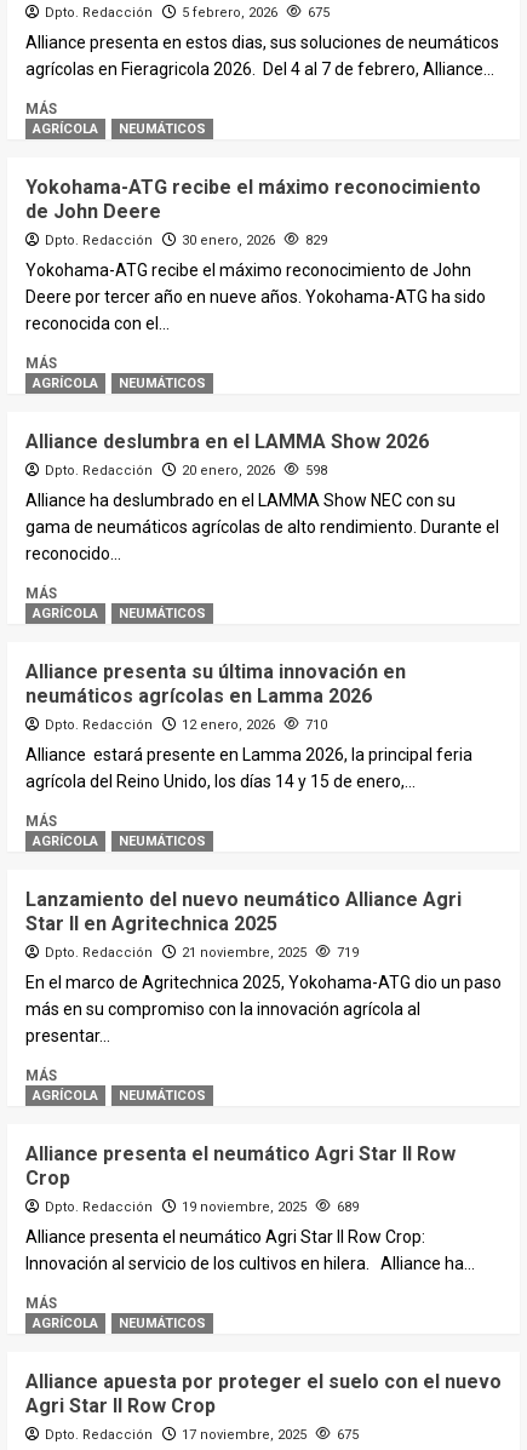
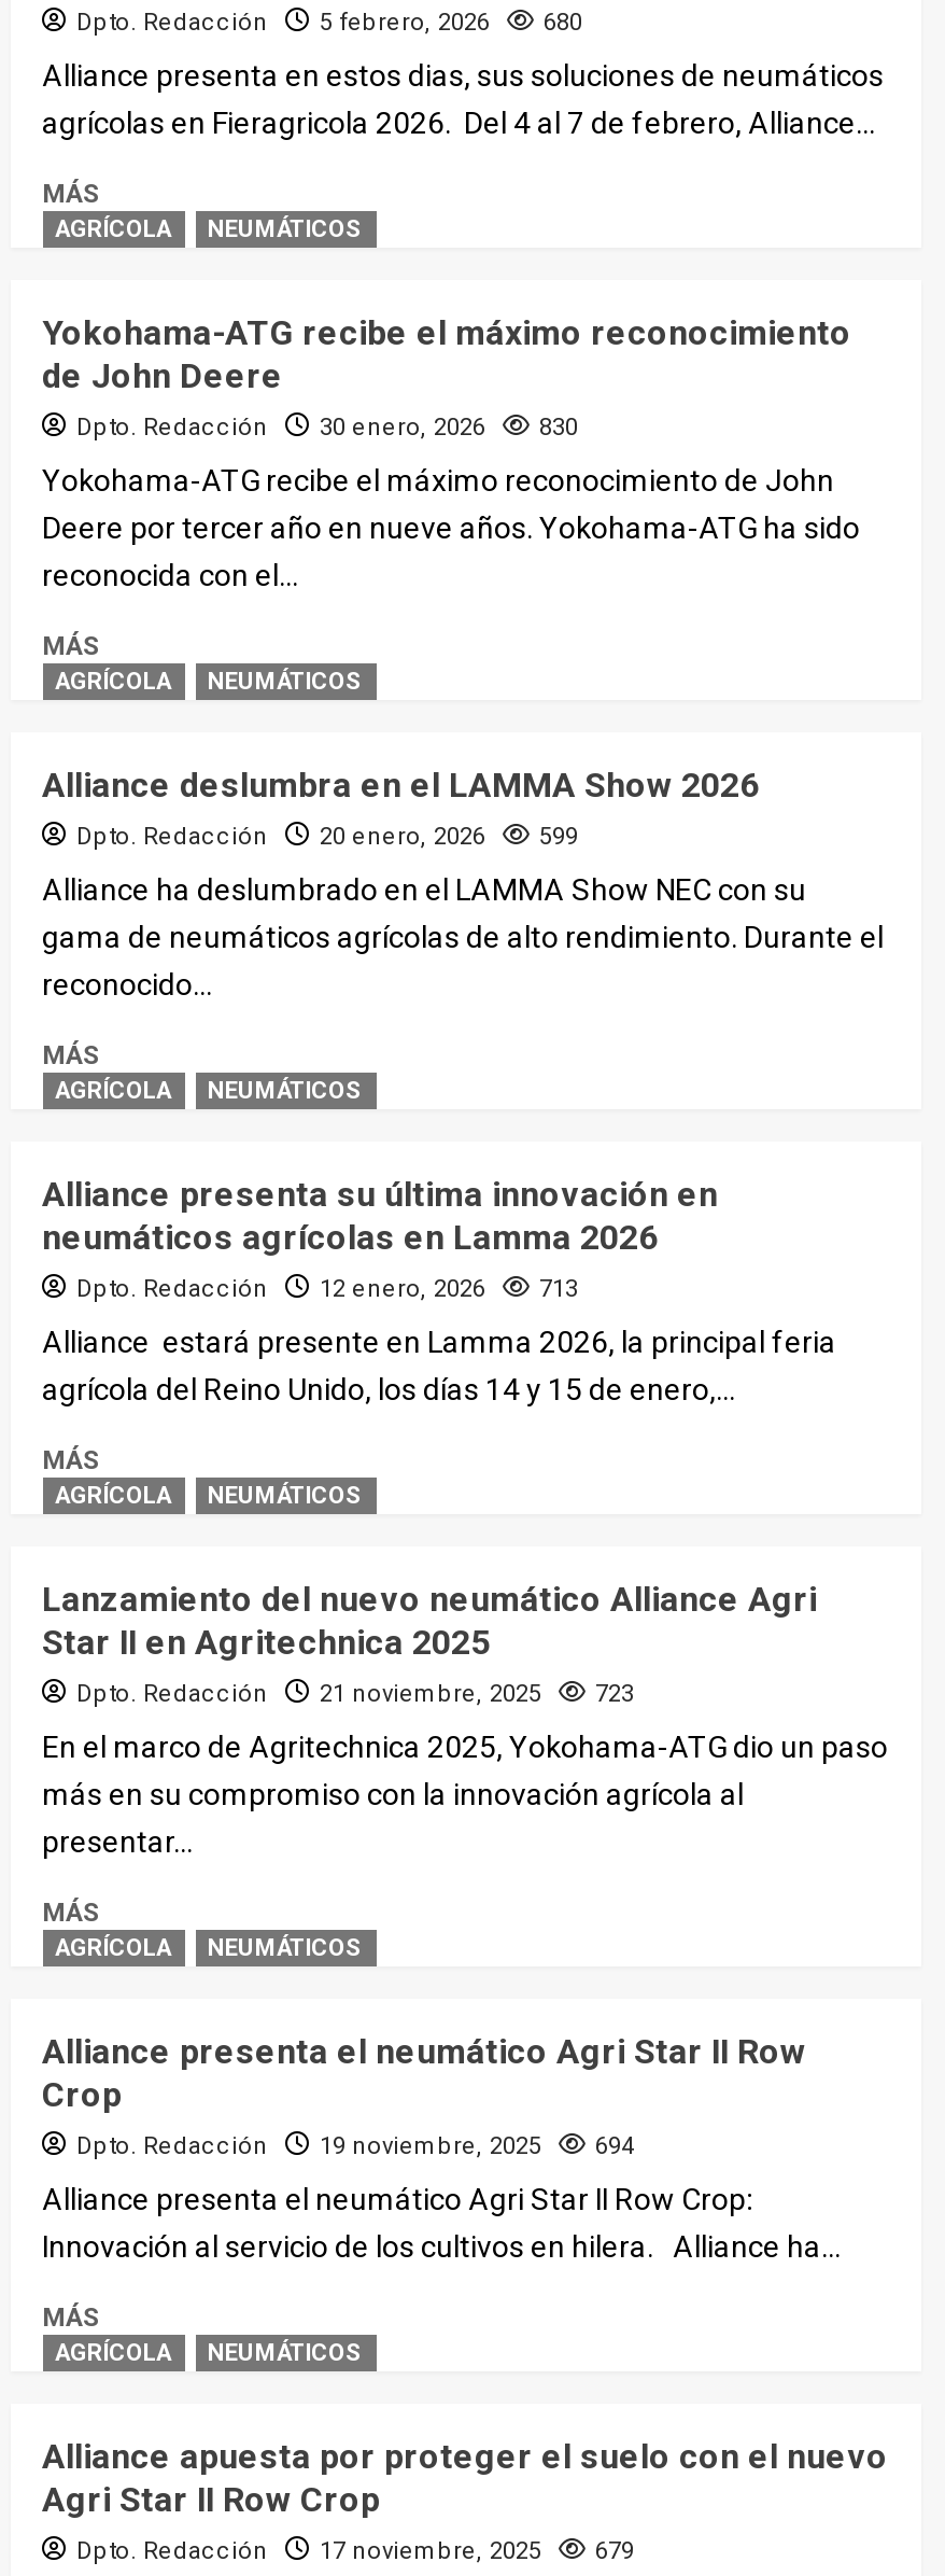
[44,5,329,21] Dpto. Redacción 5 febrero, 2026 675 -> [76,9,582,37] Dpto. Redacción 5 febrero, 2026 680
[44,233,326,249] Dpto. Redacción 30 enero, 2026 829 -> [76,414,578,442] Dpto. Redacción 30 enero, 2026 830
[44,463,326,479] Dpto. Redacción 20 enero, 2026 598 -> [76,824,578,852] Dpto. Redacción 20 enero, 2026 599
[44,718,326,733] Dpto. Redacción 12 enero, 2026 710 -> [76,1276,578,1304] Dpto. Redacción 12 enero, 2026 713
[44,945,358,961] Dpto. Redacción 21 noviembre, 2025 719 -> [76,1681,634,1709] Dpto. Redacción 21 noviembre, 2025 723
[44,1200,358,1215] Dpto. Redacción 19 noviembre, 2025 689 -> [76,2133,634,2161] Dpto. Redacción 19 noviembre, 2025 694
[44,1427,358,1443] Dpto. Redacción 17 noviembre, 2025 675 -> [76,2538,634,2566] Dpto. Redacción 17 noviembre, 2025 679

